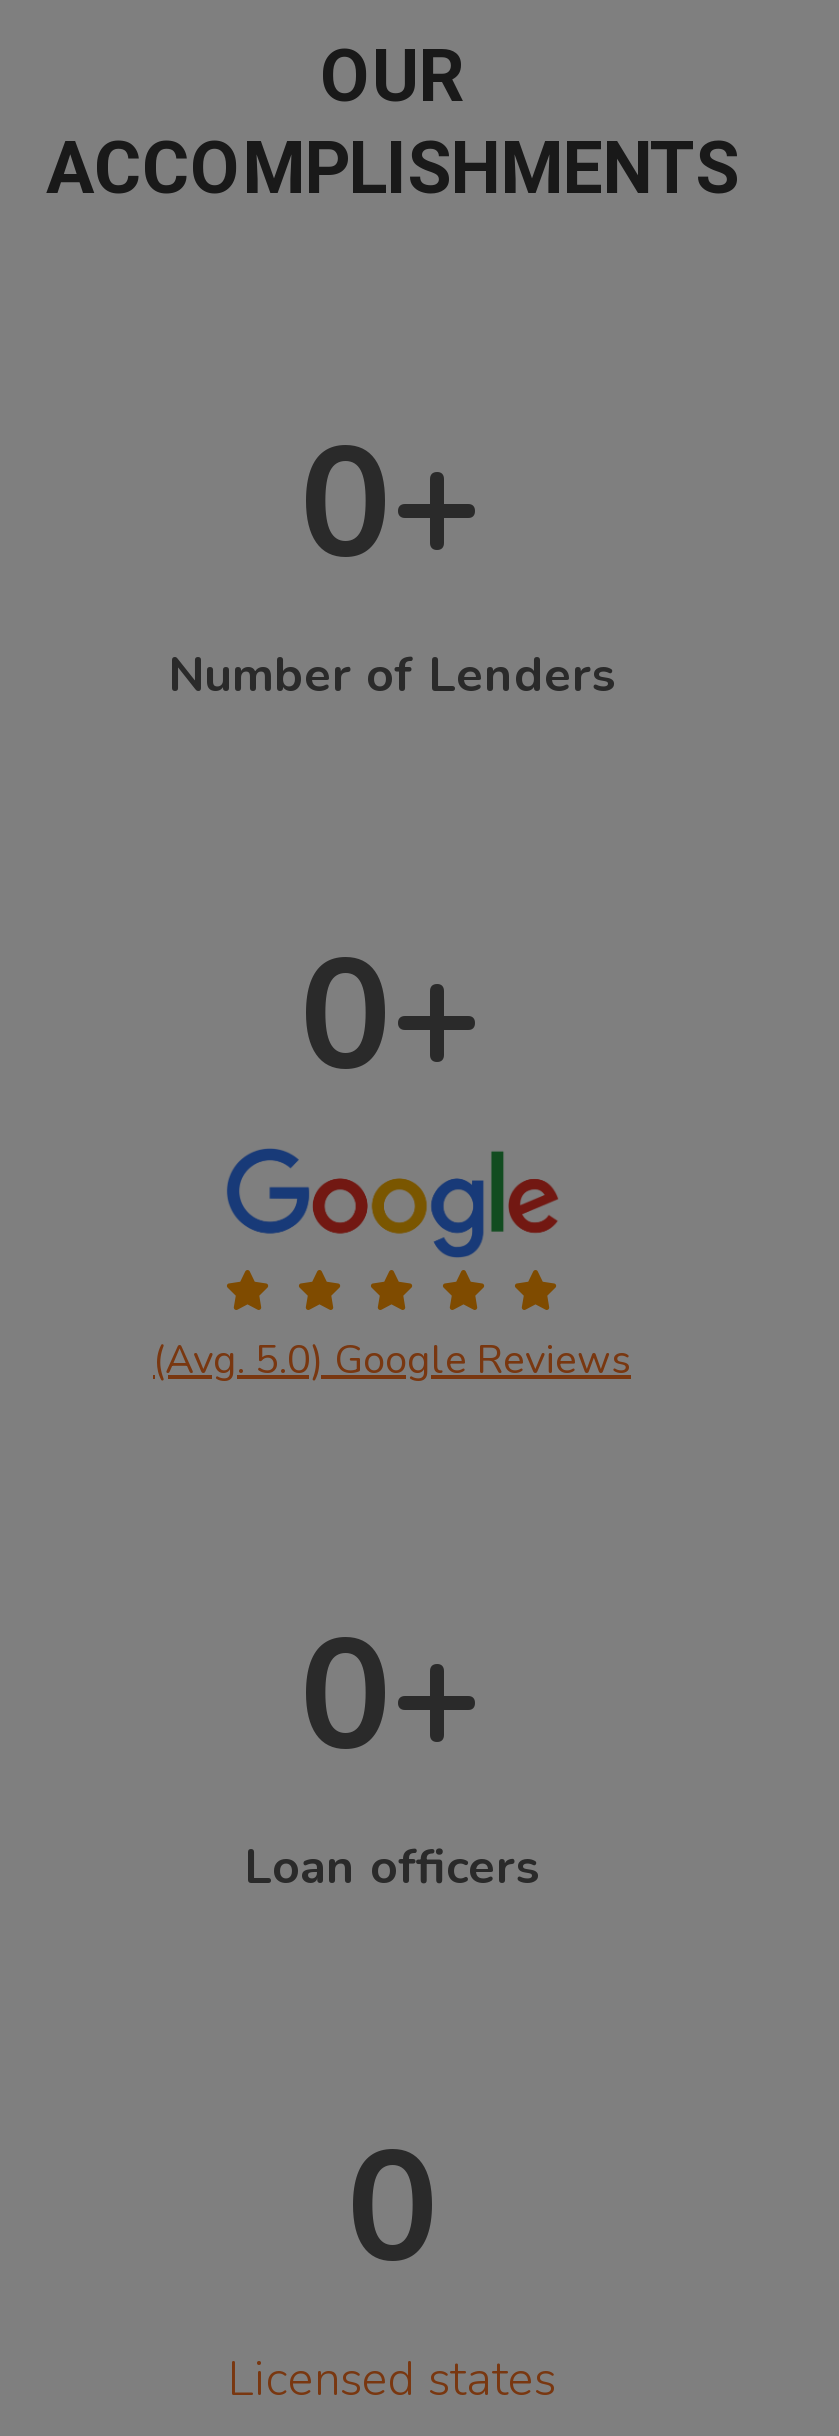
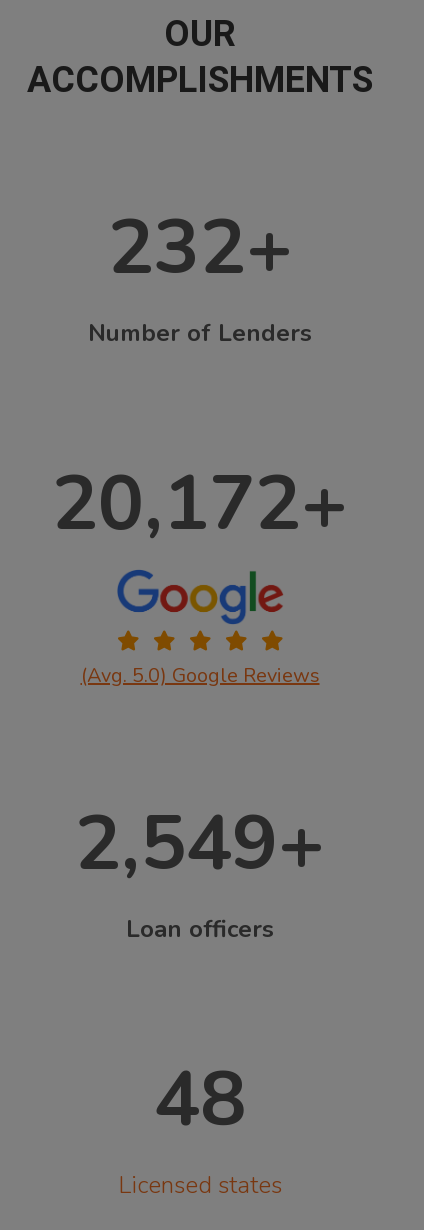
[299,399,485,609] 0+ -> [107,195,292,300] 232+
[299,911,485,1121] 0+ -> [52,451,348,556] 20,172+
[299,1590,485,1800] 0+ -> [75,791,325,896] 2,549+
[346,2102,438,2312] 0 -> [154,1047,246,1152] 48

